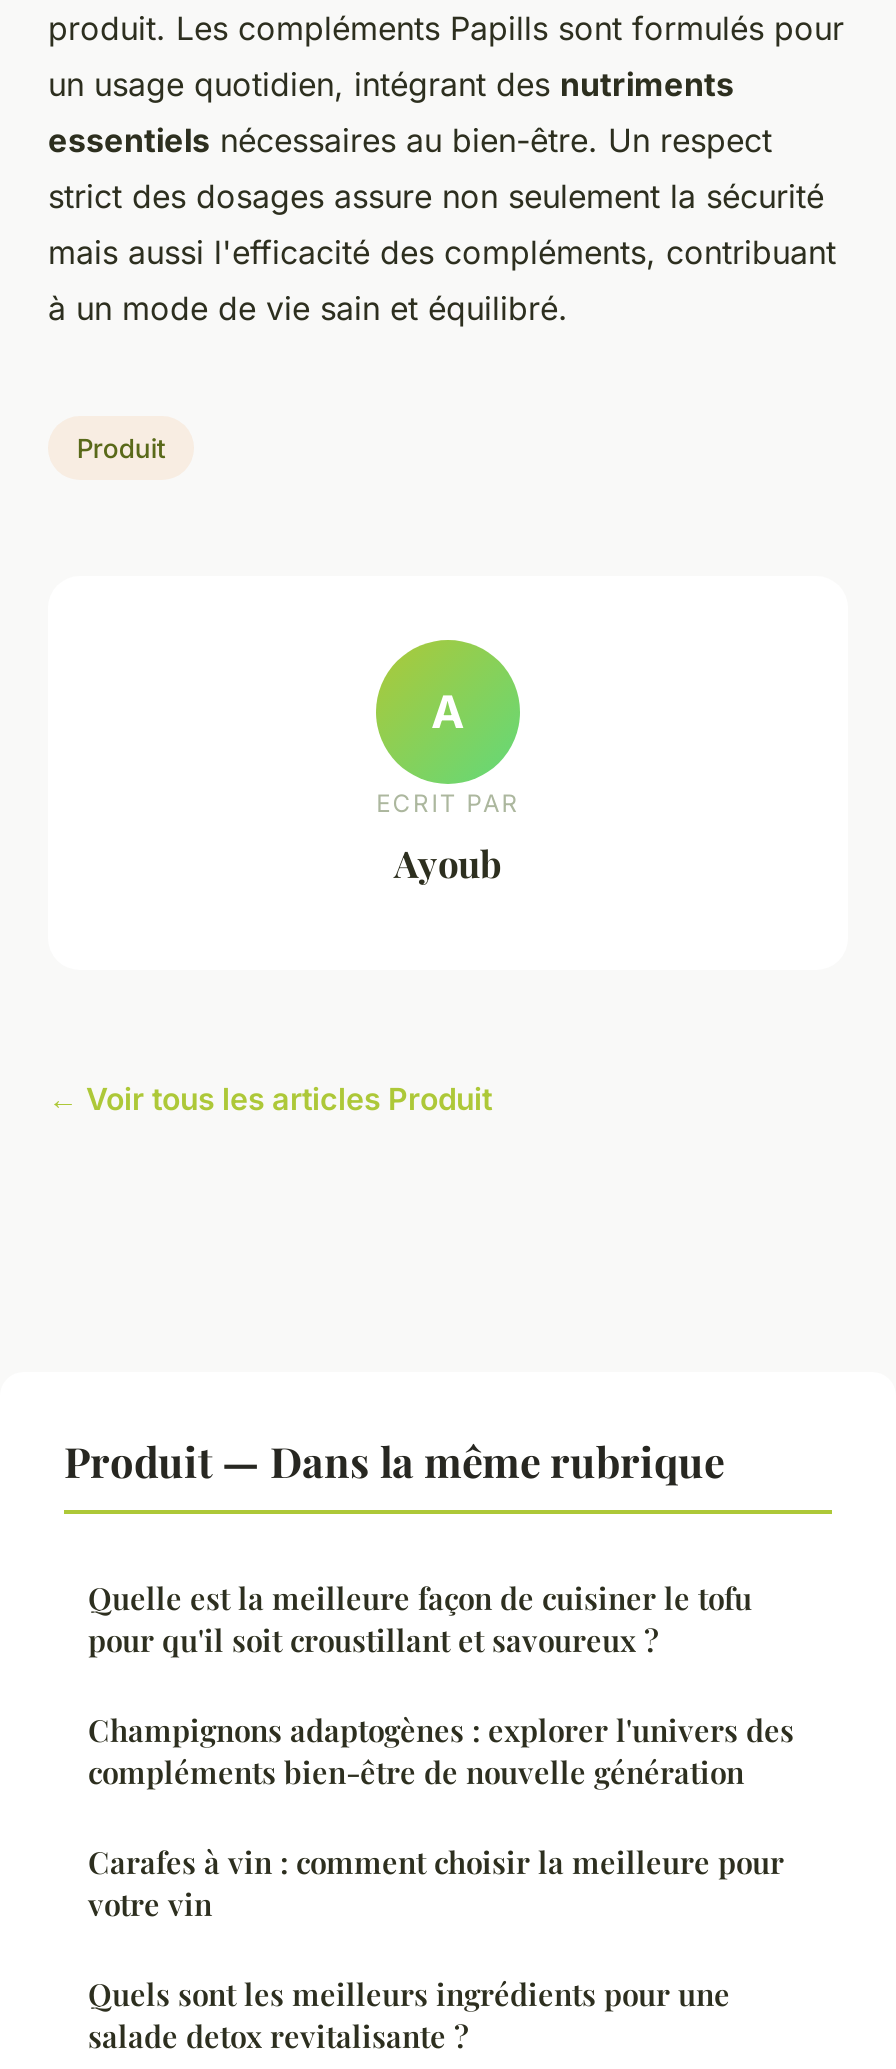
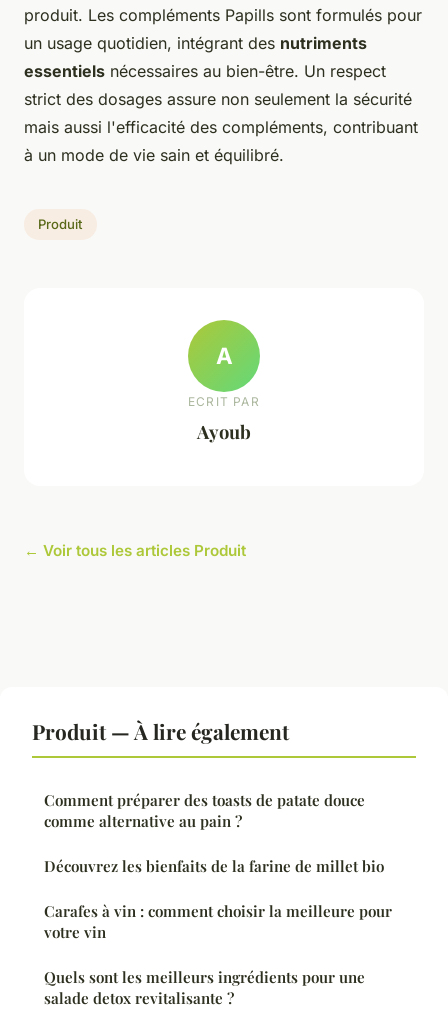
[64,1433,724,1489] Produit — Dans la même rubrique -> [32,716,289,744] Produit — À lire également
[88,1579,752,1661] Quelle est la meilleure façon de cuisiner le tofu | pour qu'il soit croustillant et savoureux ? -> [44,789,365,830] Comment préparer des toasts de patate douce | comme alternative au pain ?
[88,1711,794,1793] Champignons adaptogènes : explorer l'univers des | compléments bien-être de nouvelle génération -> [44,855,384,875] Découvrez les bienfaits de la farine de millet bio

